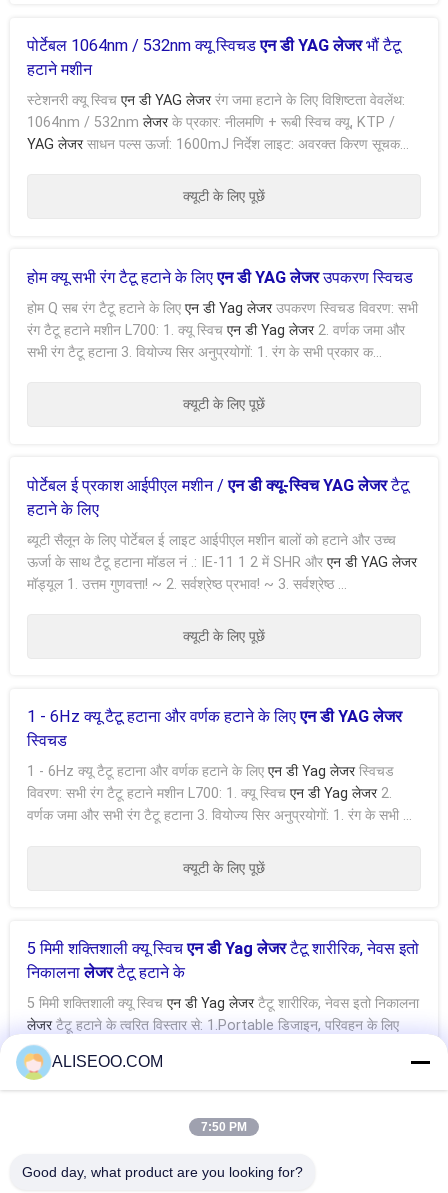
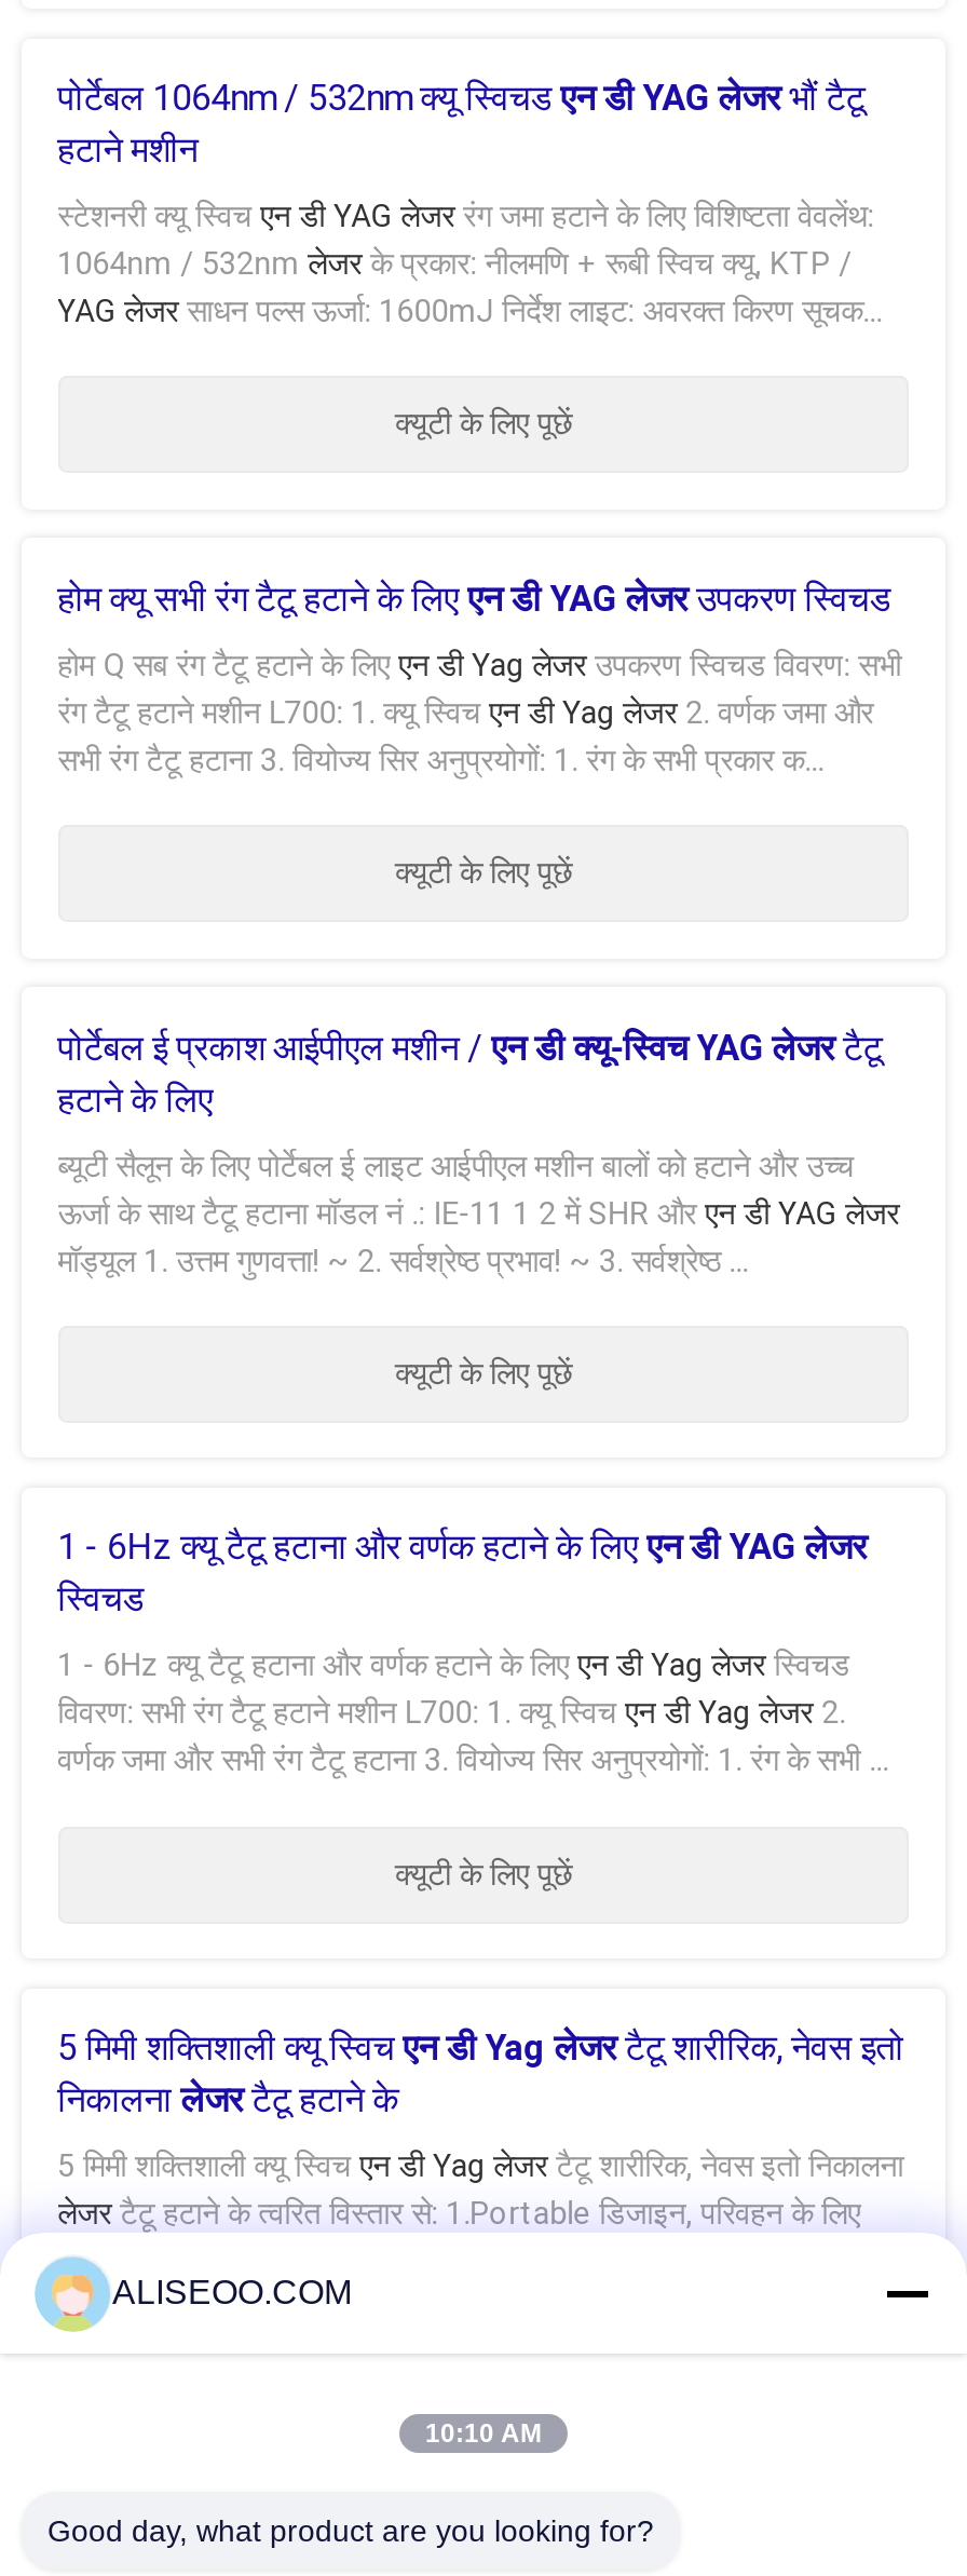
[201,1120,247,1134] 7:50 PM -> [425,2418,542,2449] 10:10 AM

